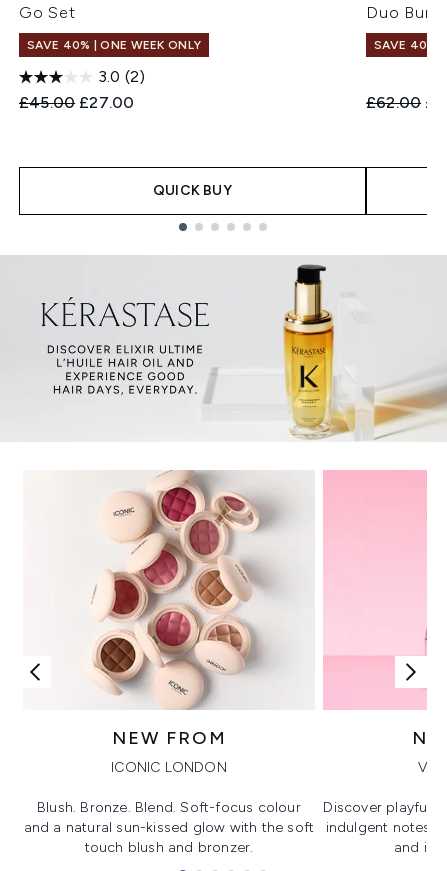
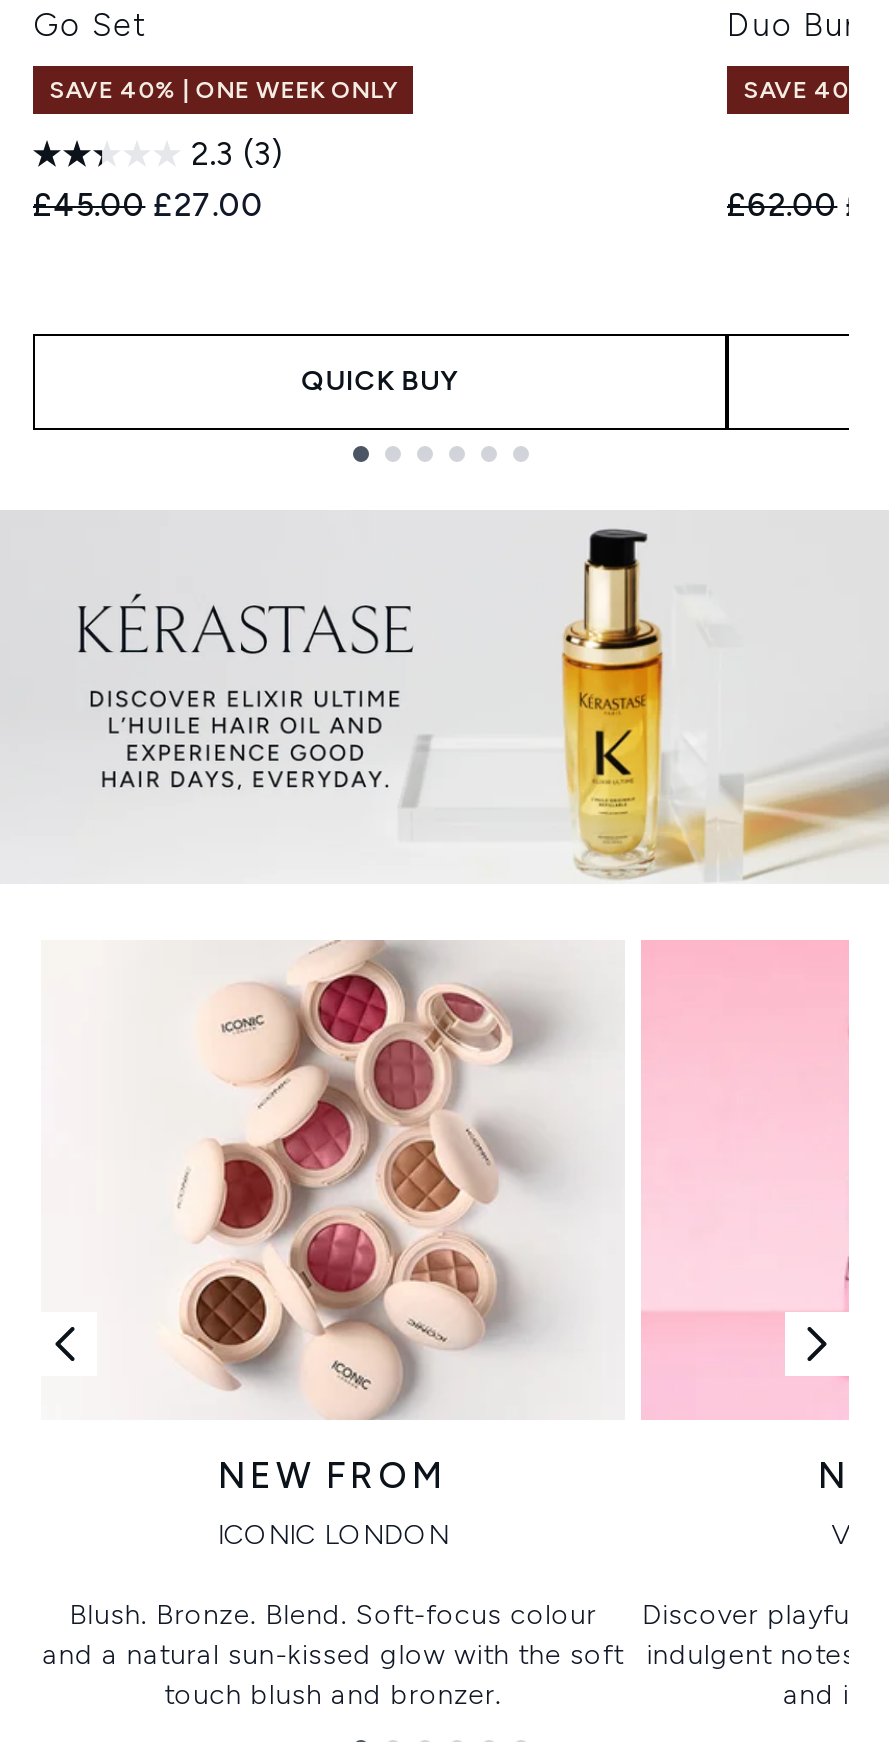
[98,67,145,86] 3.0 (2) -> [191,134,283,172] 2.3 (3)

